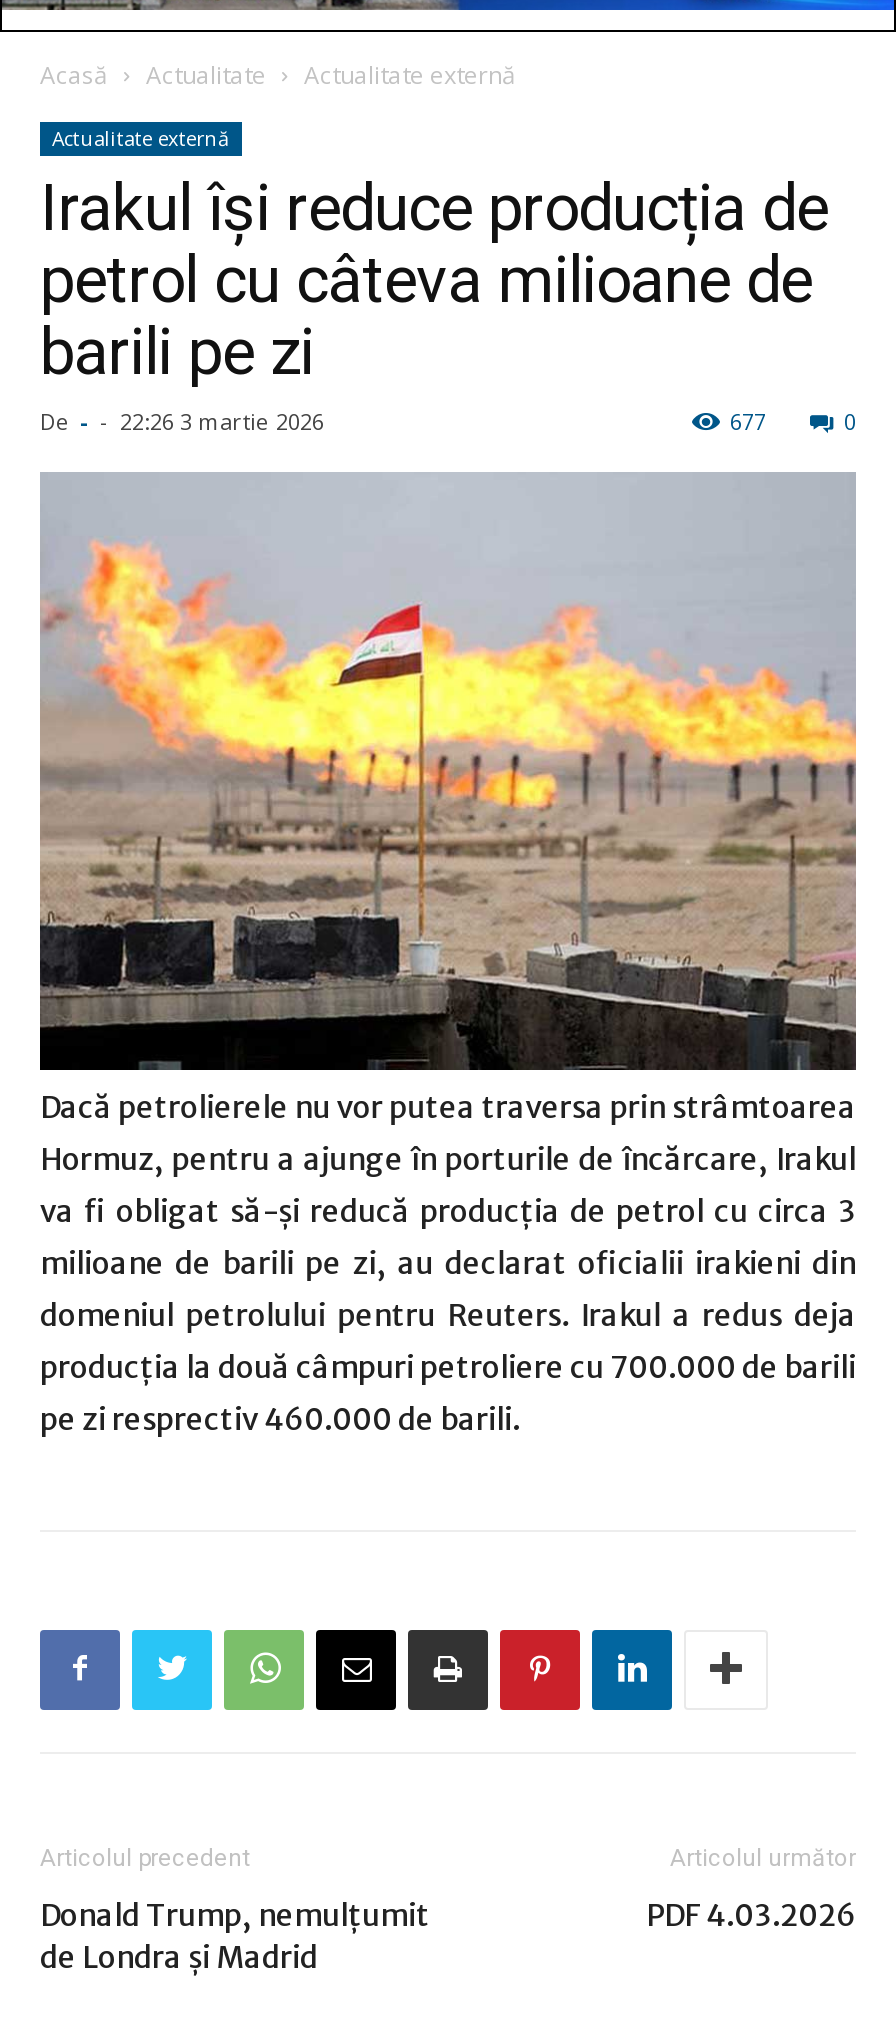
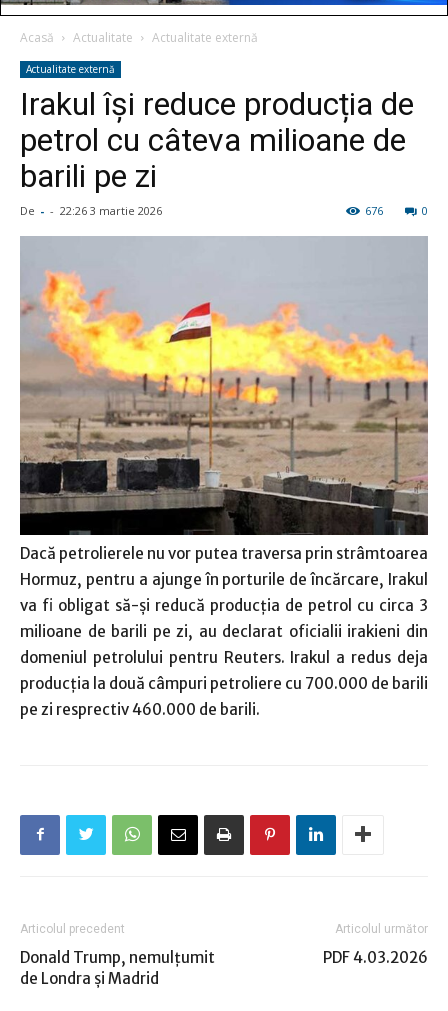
[730,406,766,436] 677 -> [365,203,383,218] 676

